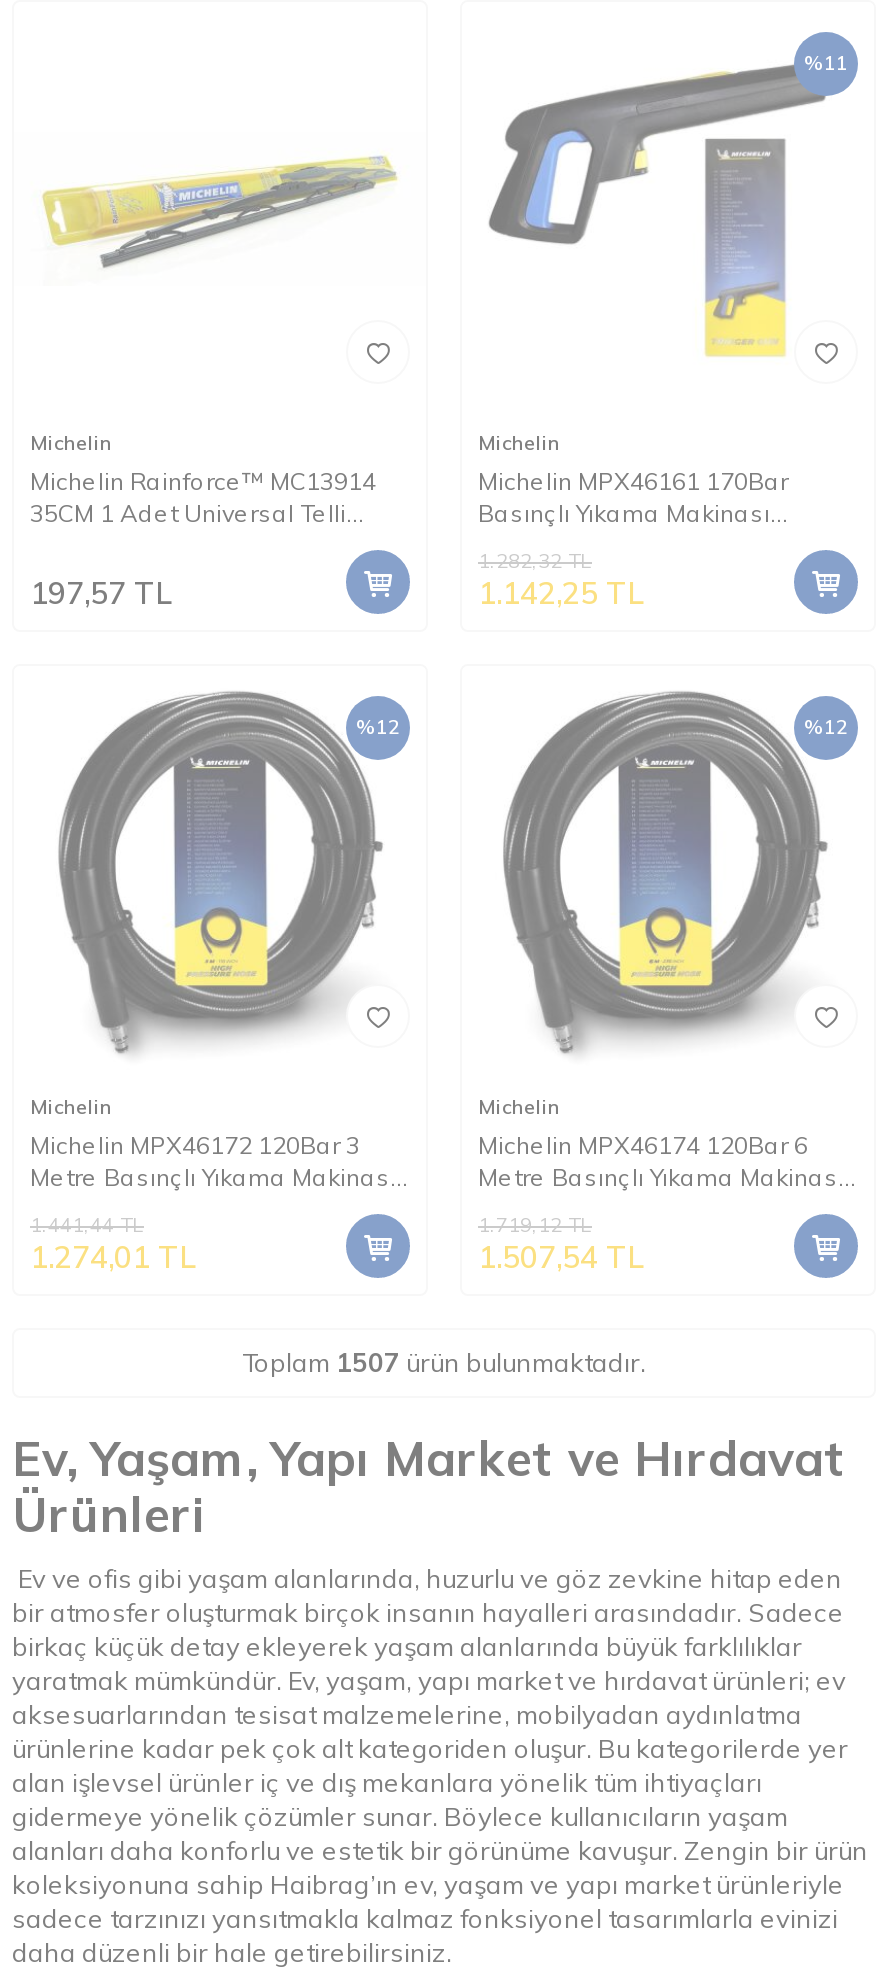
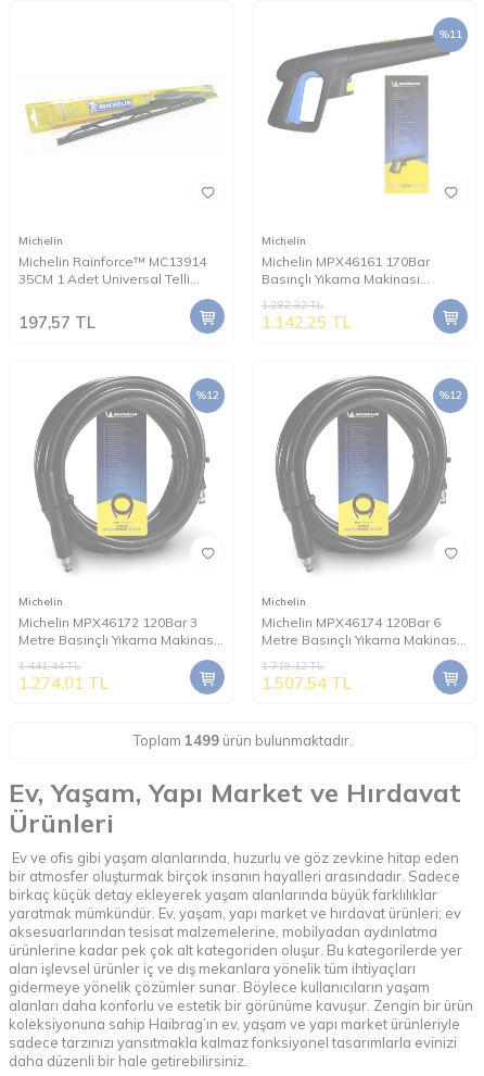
[242,1346,646,1378] Toplam 1507 ürün bulunmaktadır. -> [133,732,353,749] Toplam 1499 ürün bulunmaktadır.

